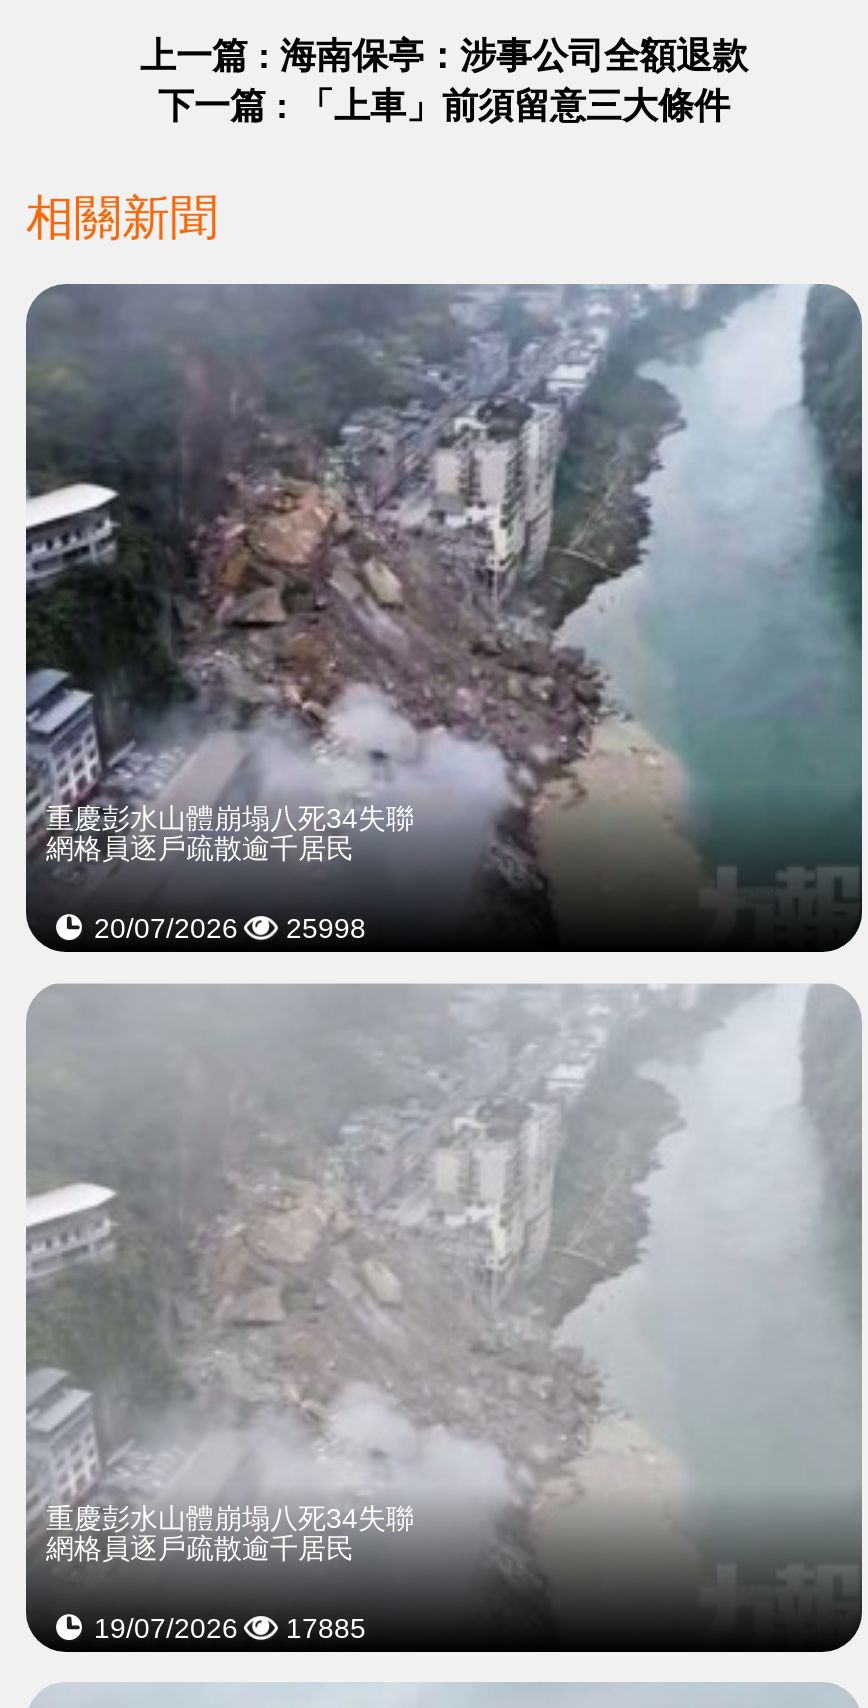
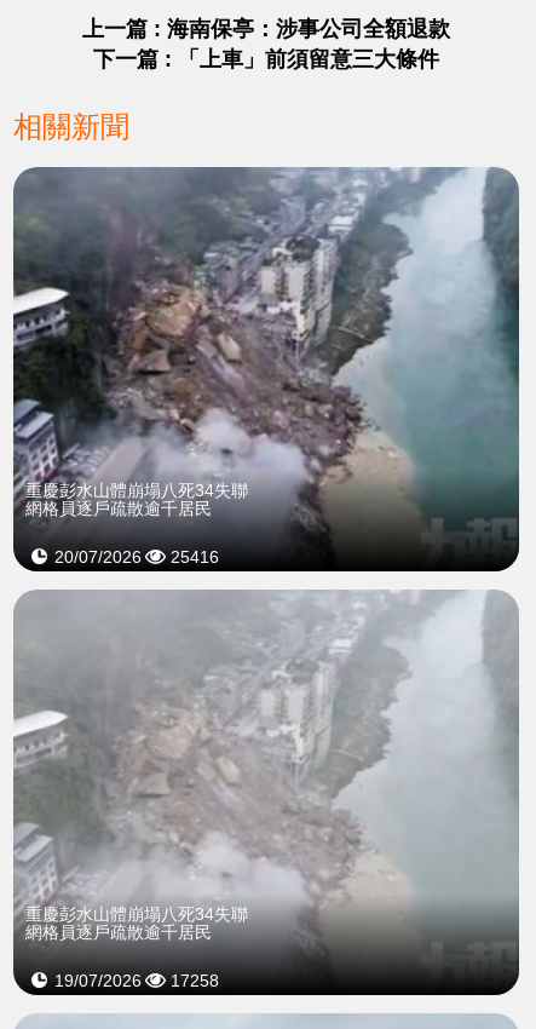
[94,912,366,944] 20/07/2026 25998 -> [54,547,219,567] 20/07/2026 25416
[94,1611,366,1643] 19/07/2026 17885 -> [54,970,219,990] 19/07/2026 17258

